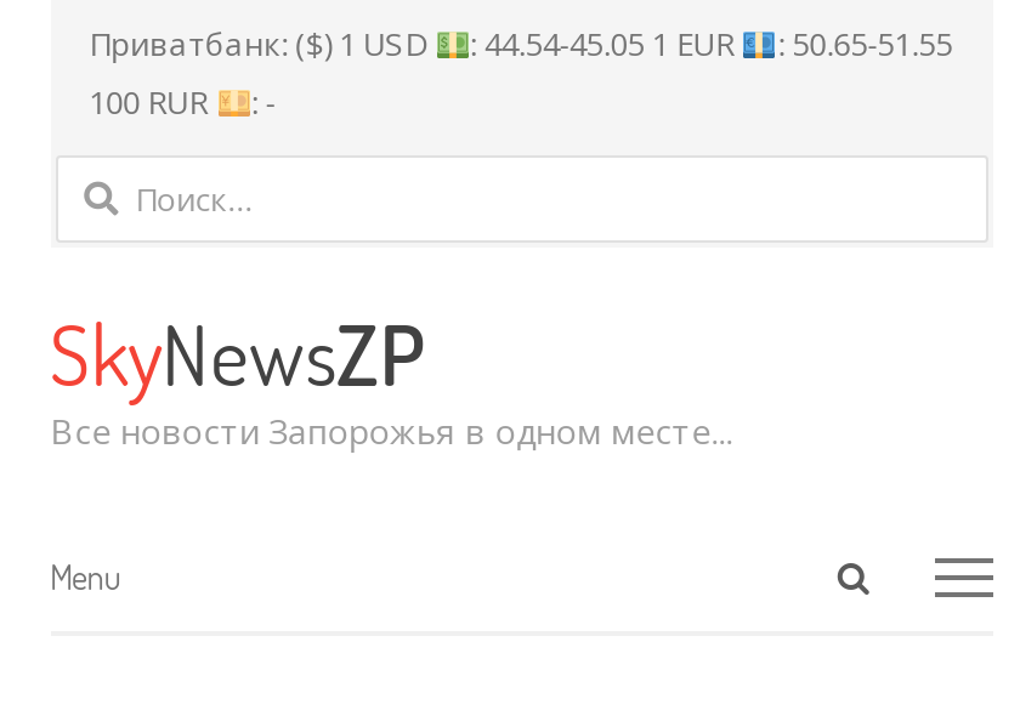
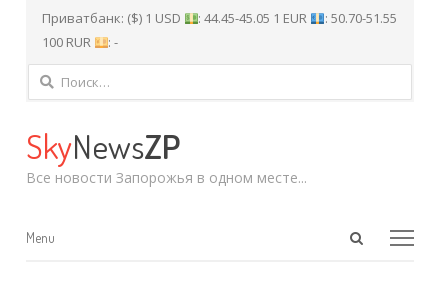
[470,22,742,66] : 44.54-45.05 1 EUR -> [198,9,310,27] : 44.45-45.05 1 EUR
[778,22,952,66] : 50.65-51.55 -> [325,9,397,27] : 50.70-51.55

